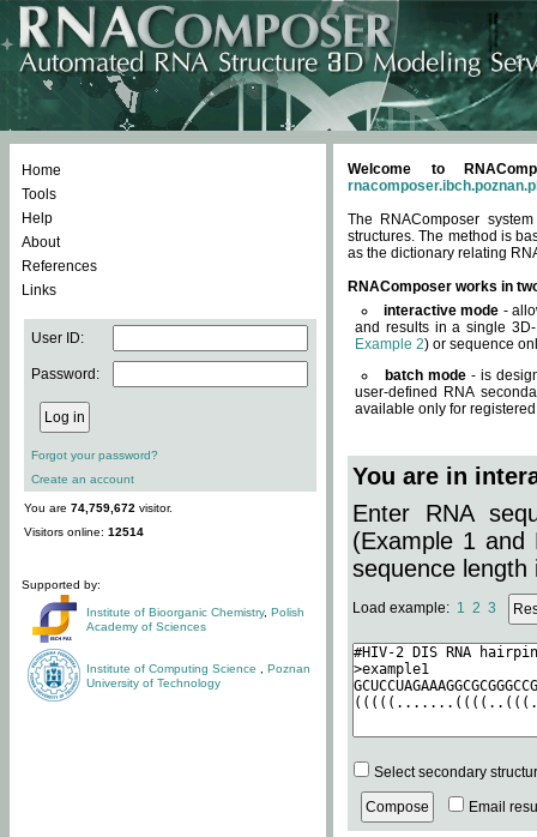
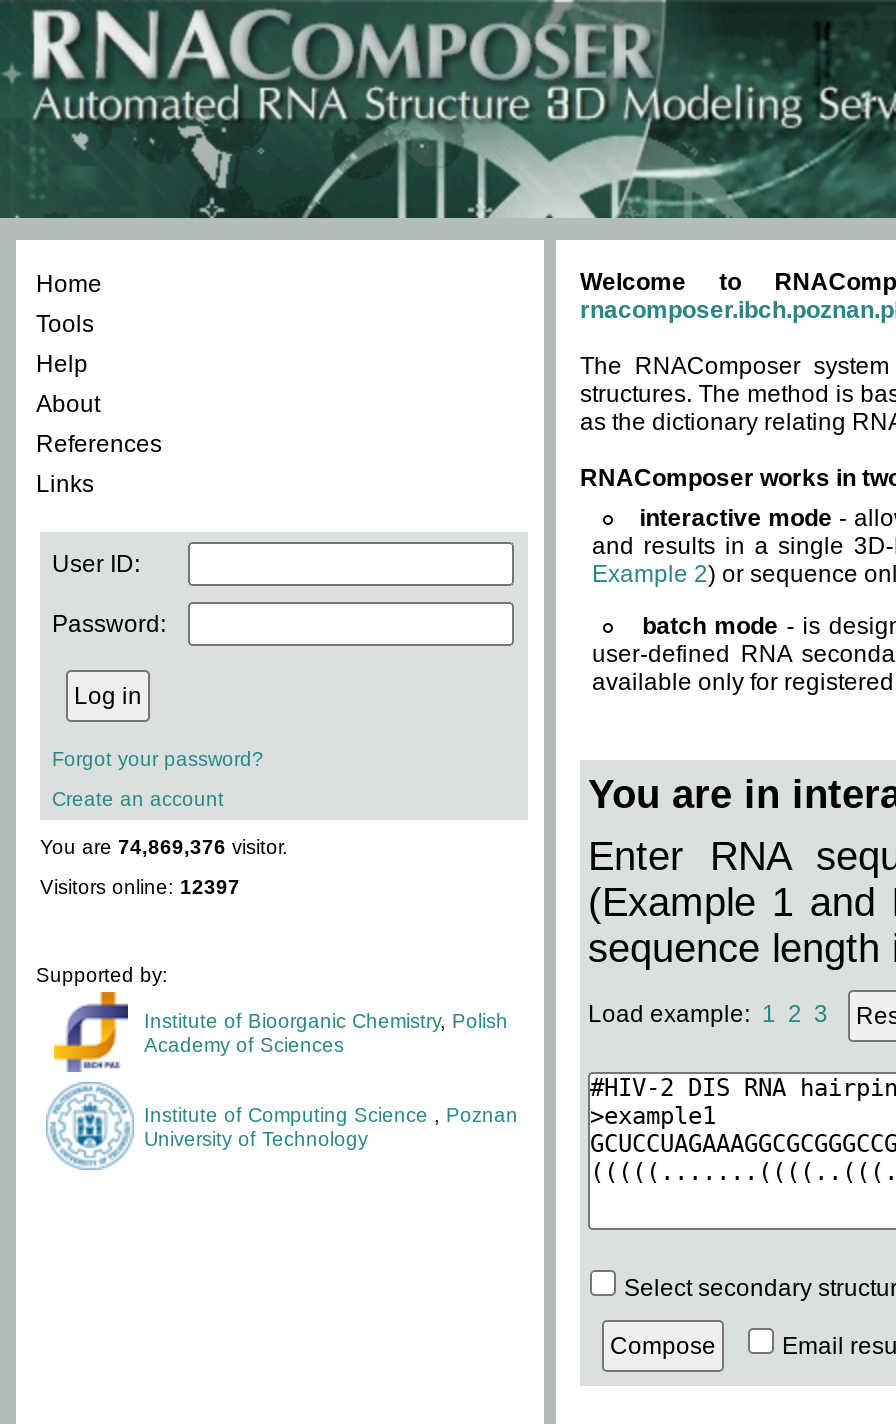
[24,501,173,514] You are 74,759,672 visitor. -> [40,836,288,858] You are 74,869,376 visitor.
[24,525,144,538] Visitors online: 12514 -> [40,876,240,898] Visitors online: 12397

